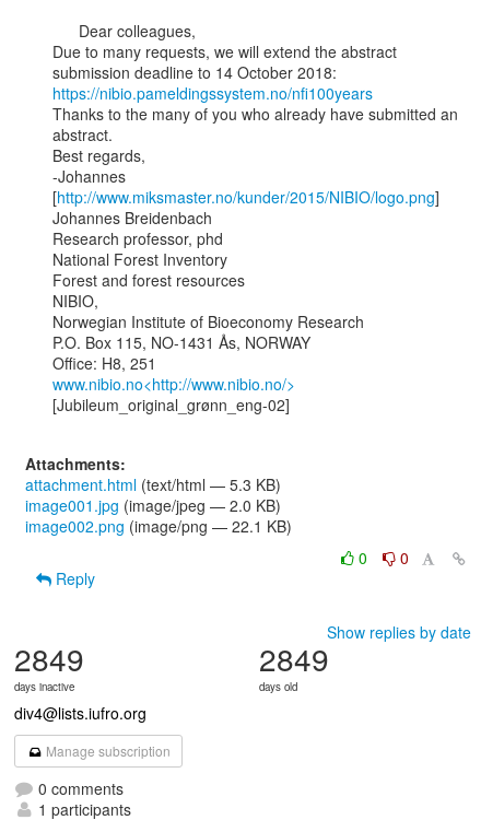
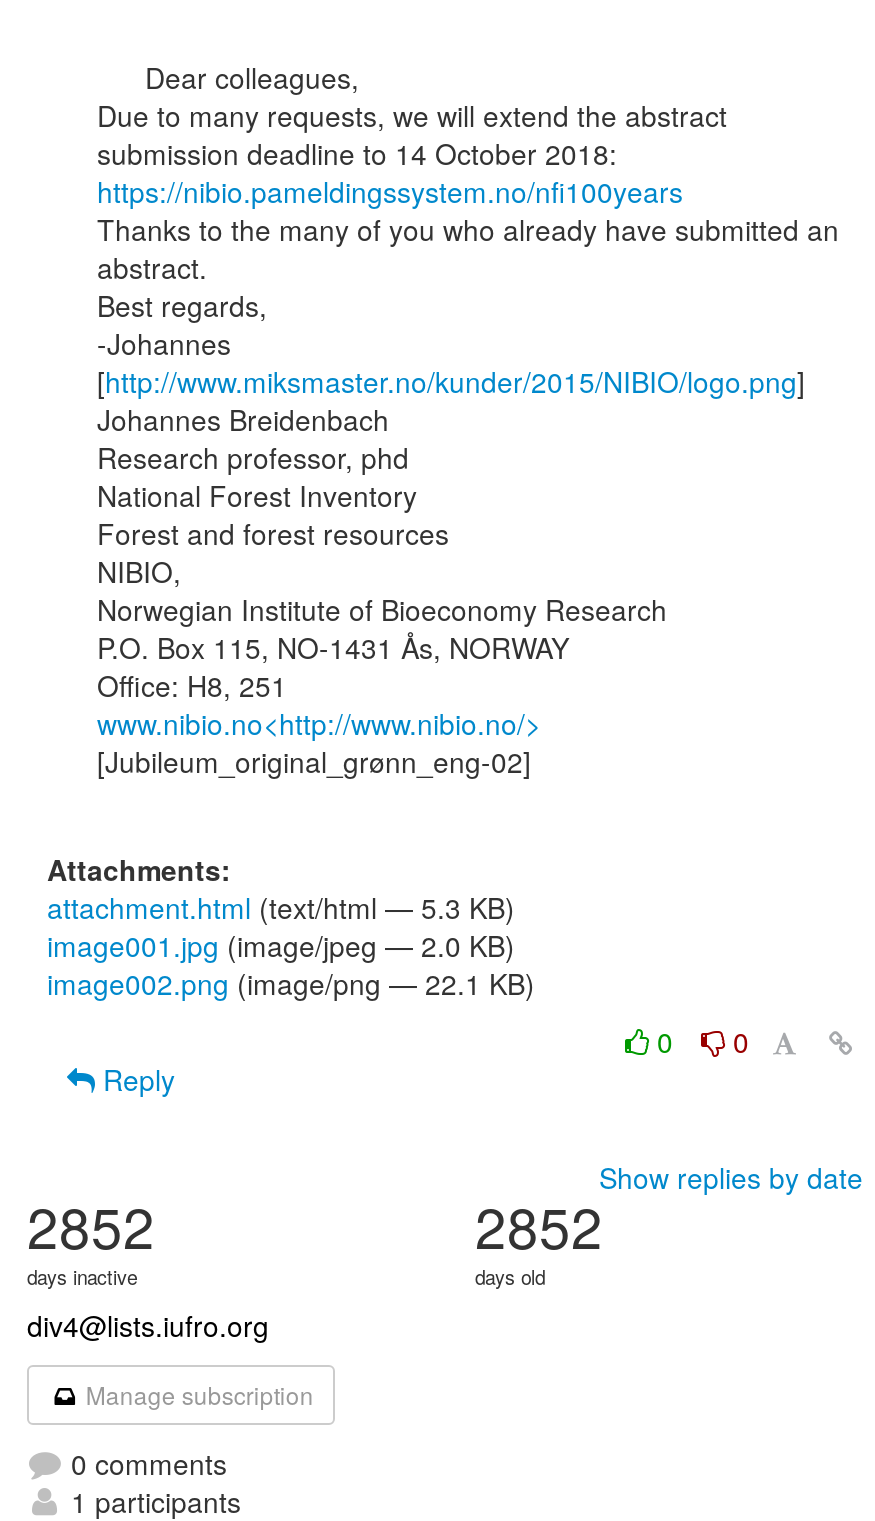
[14,636,84,680] 2849 -> [27,1185,155,1265] 2852
[259,636,329,680] 2849 -> [475,1185,603,1265] 2852

